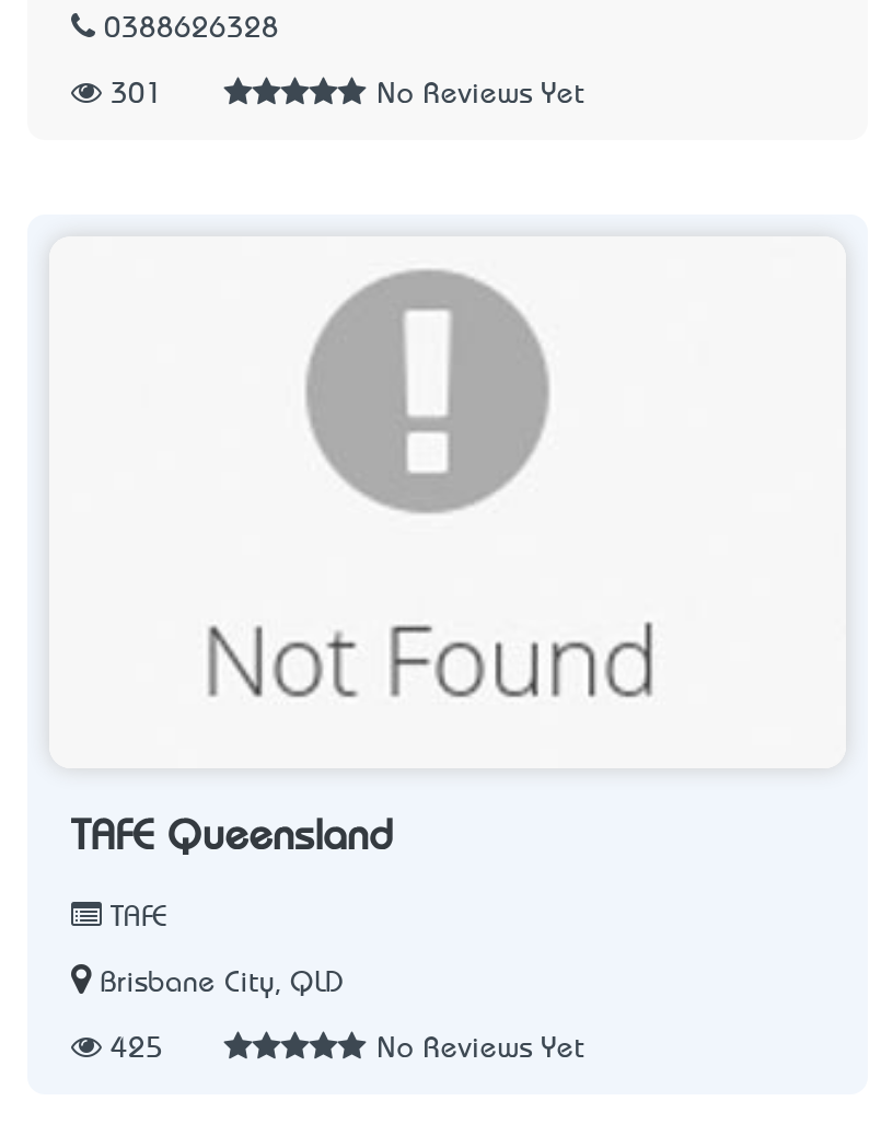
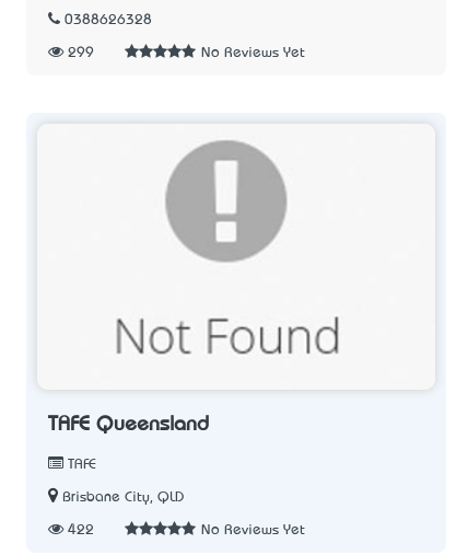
[102,81,163,110] 301 -> [63,46,94,60] 299
[102,1035,163,1063] 425 -> [63,523,94,537] 422

